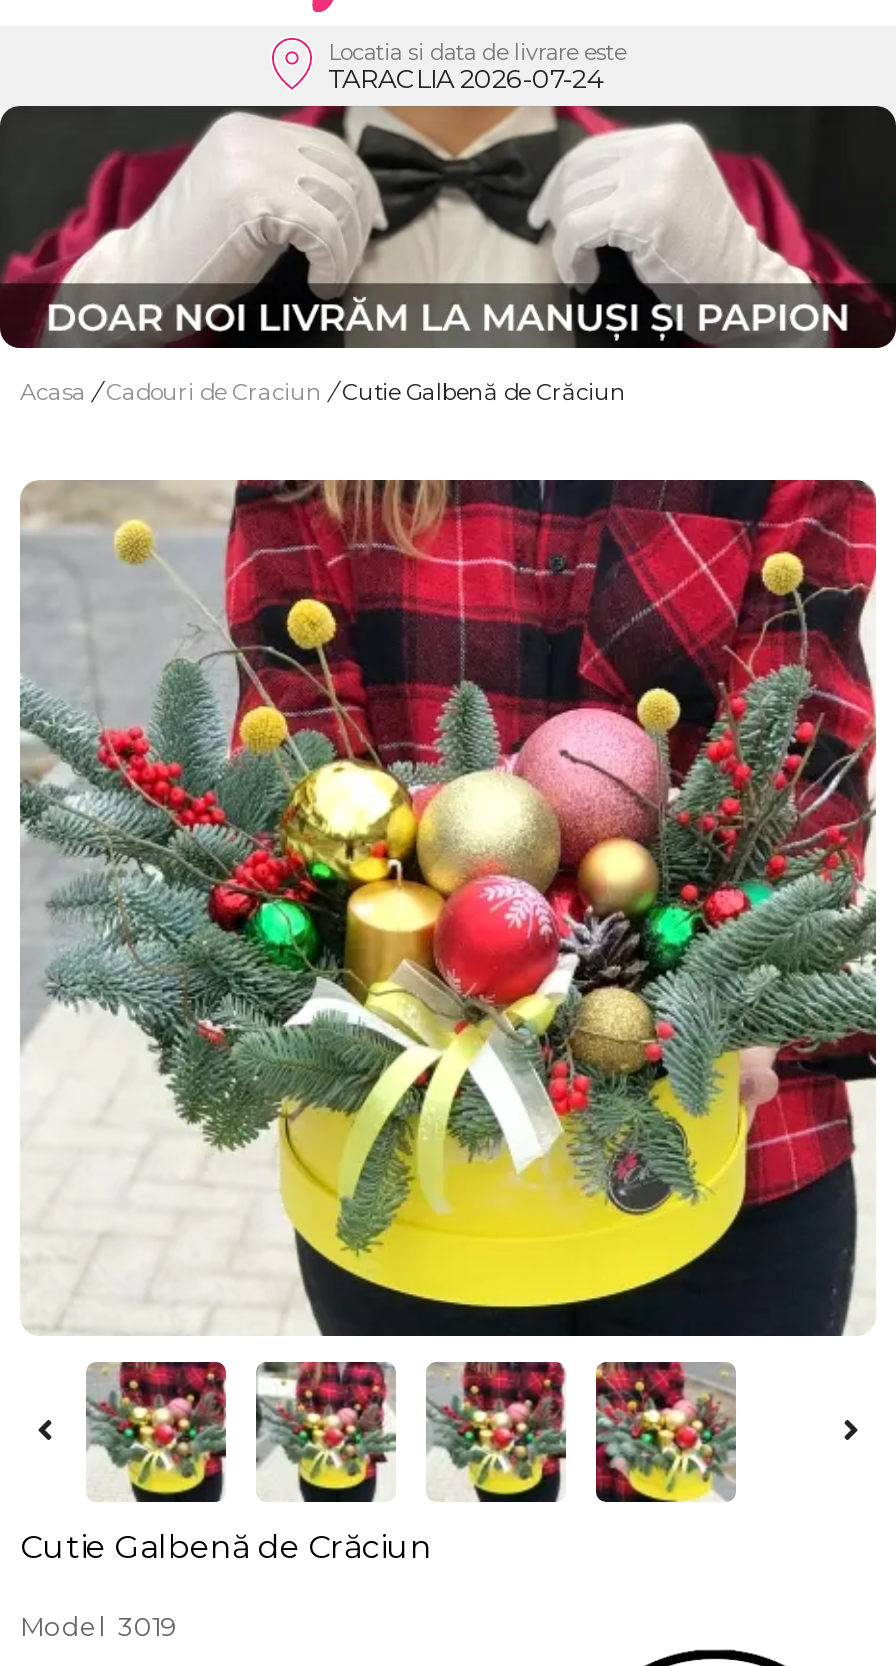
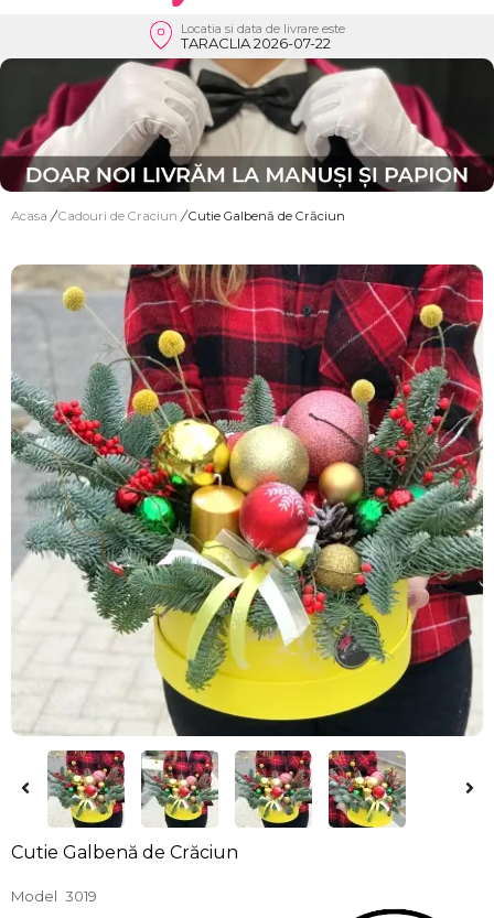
[328,61,602,93] TARACLIA 2026-07-24 -> [181,34,331,51] TARACLIA 2026-07-22

